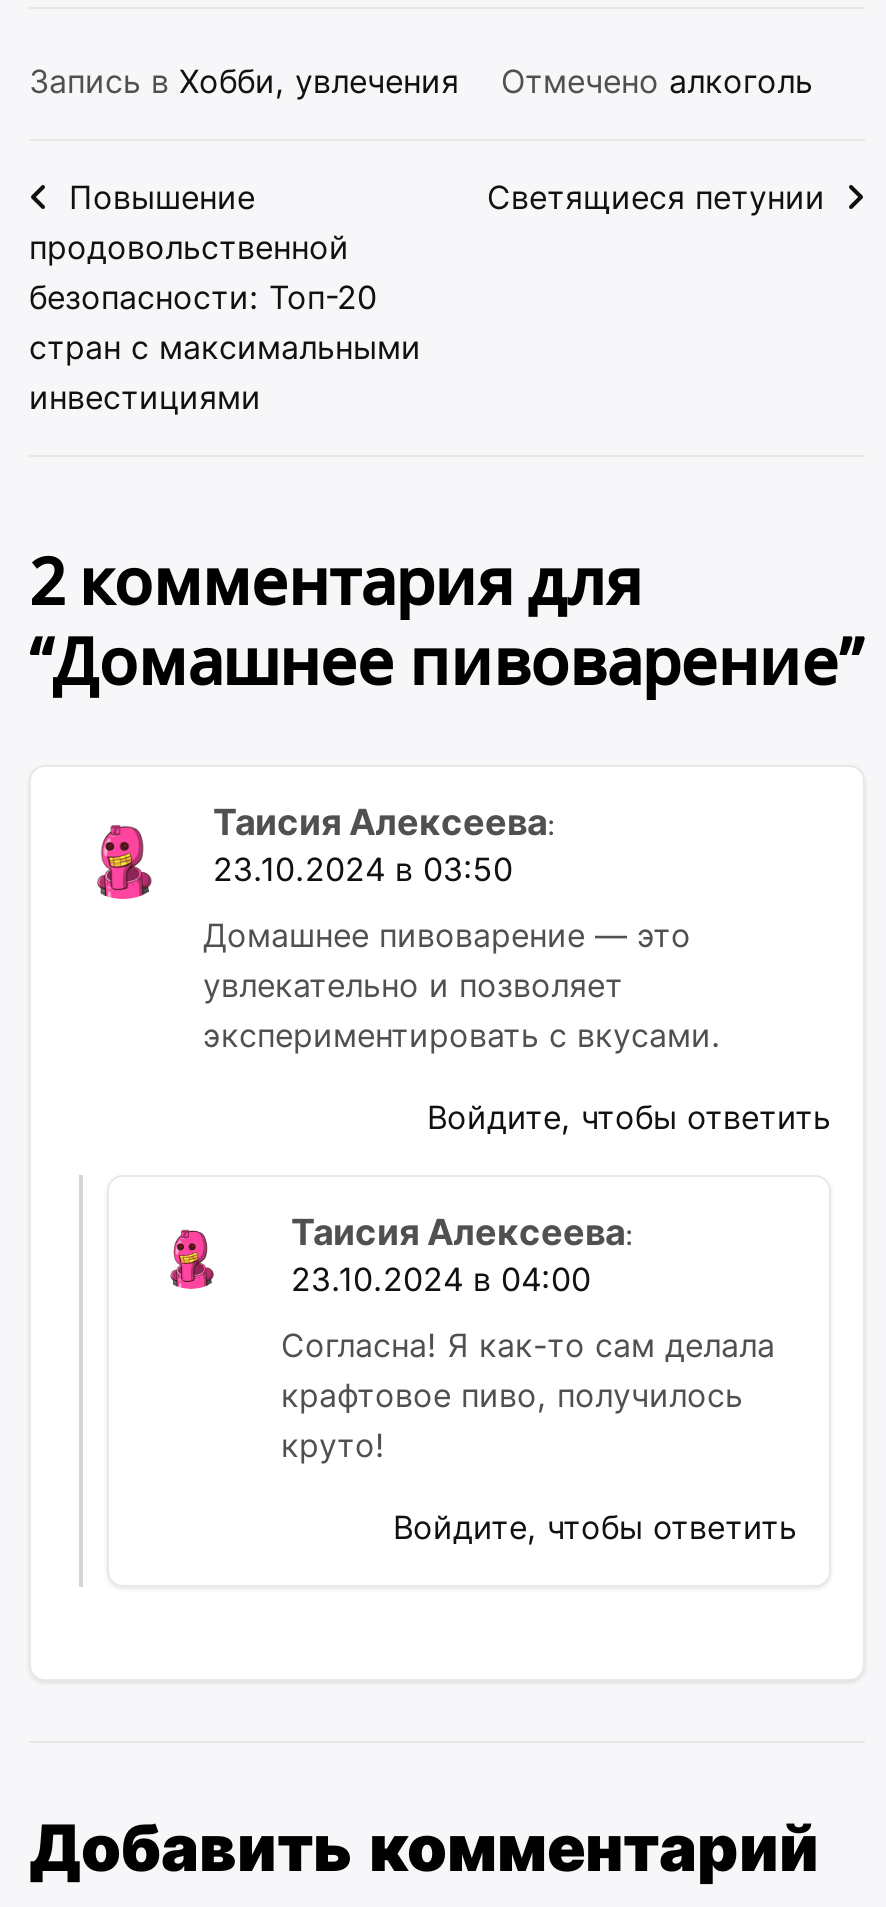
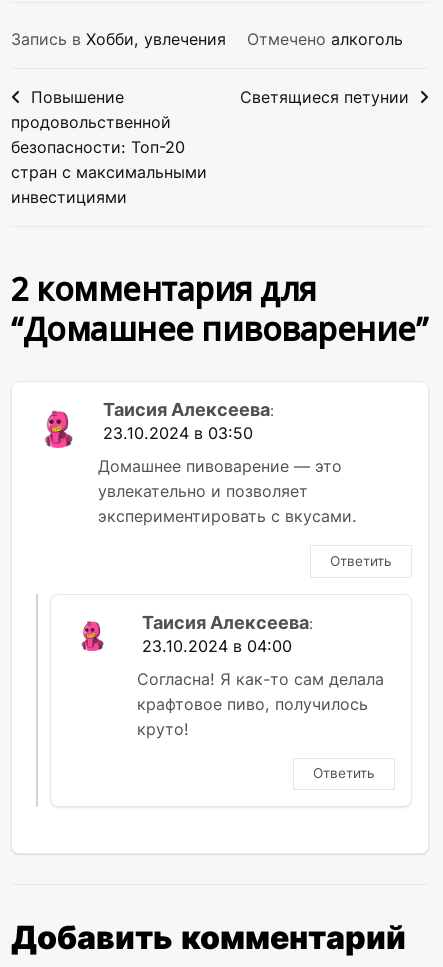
[427,1097,831,1137] Войдите, чтобы ответить -> [330,553,392,569] Ответить
[393,1507,797,1547] Войдите, чтобы ответить -> [313,765,375,781] Ответить

